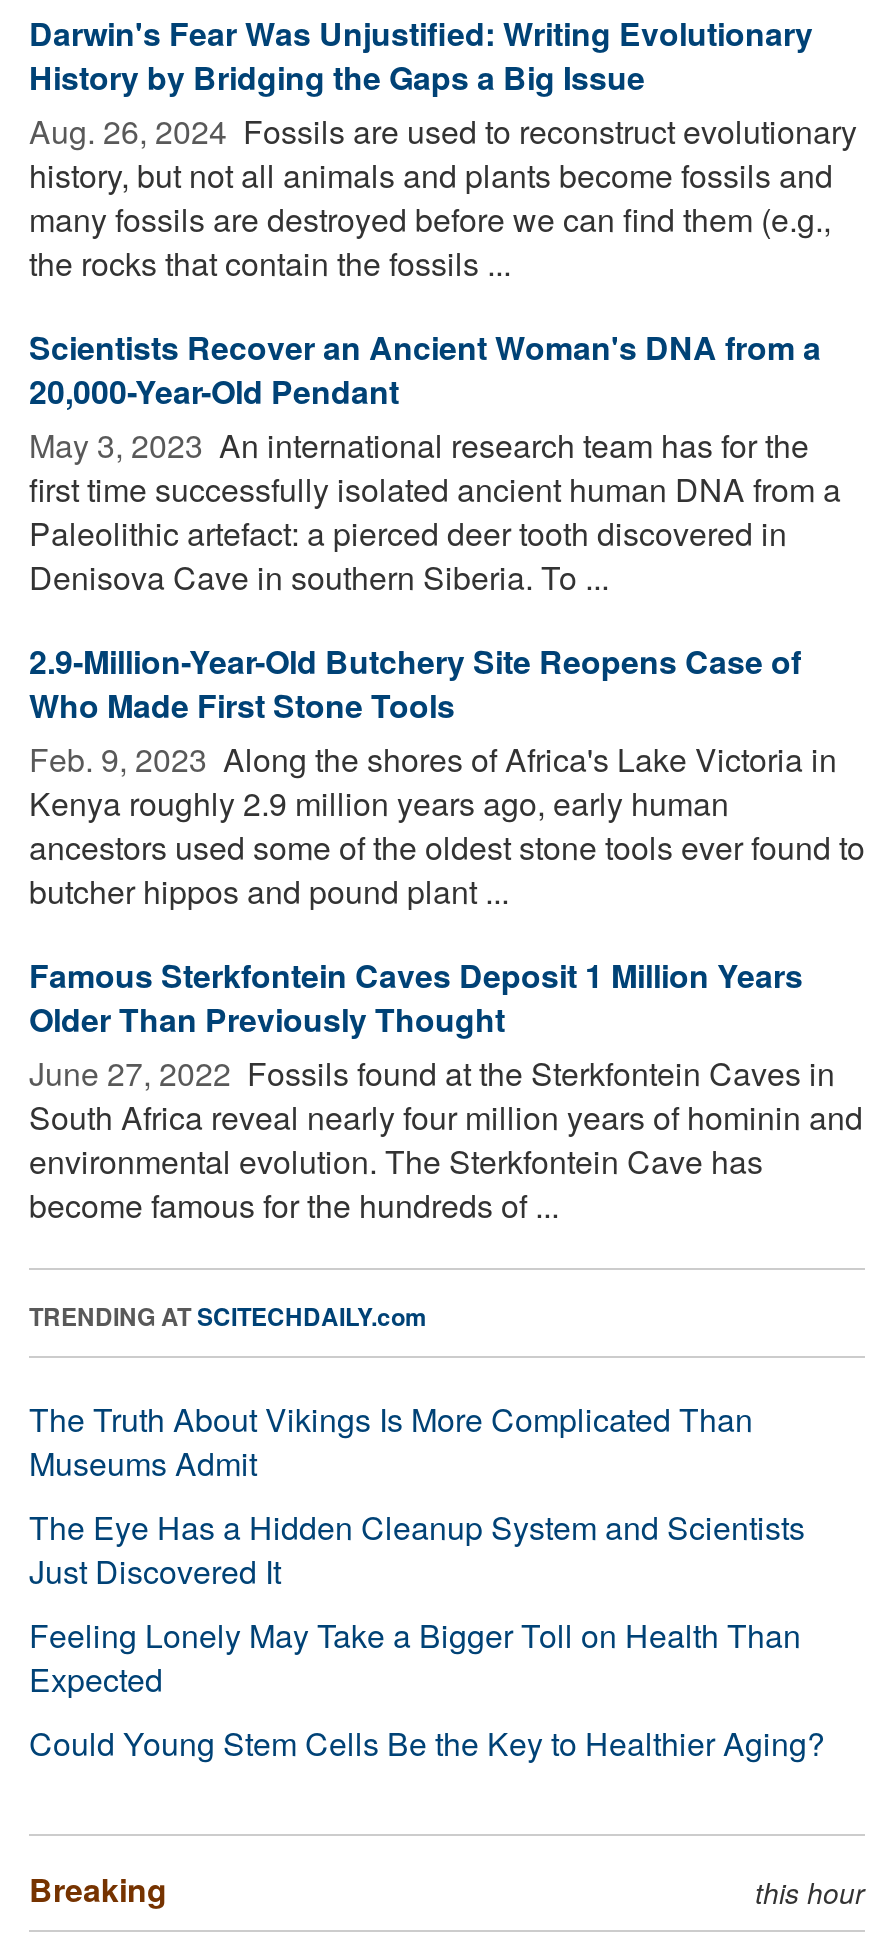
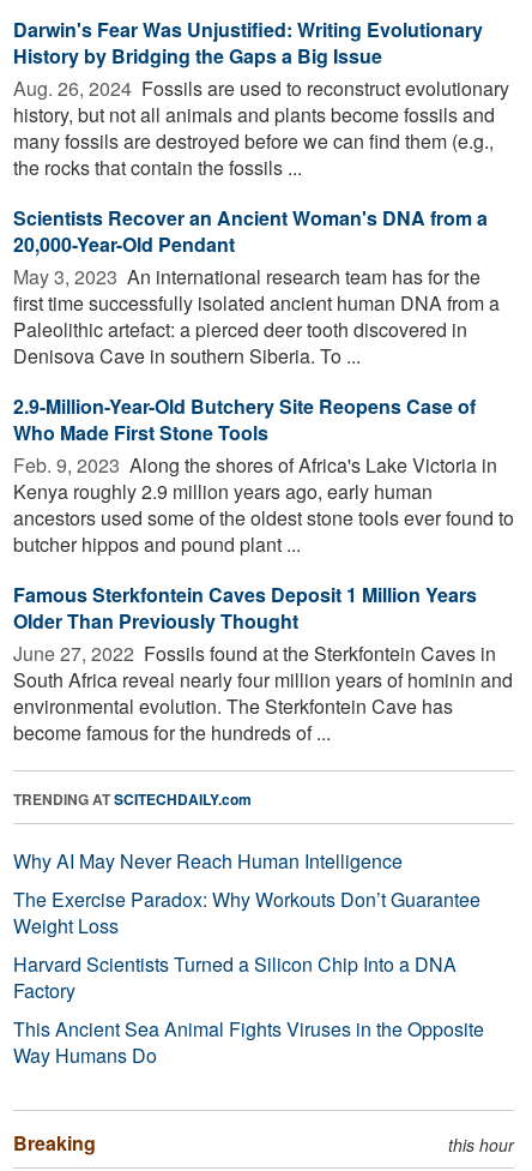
[29,1395,825,1765] The Truth About Vikings Is More Complicated Than | Museums Admit | The Eye Has a Hidden Cleanup System and Scientists | Just Discovered It | Feeling Lonely May Take a Bigger Toll on Health Than | Expected | Could Young Stem Cells Be the Key to Healthier Aging? -> [13,847,484,1069] Why AI May Never Reach Human Intelligence | The Exercise Paradox: Why Workouts Don’t Guarantee | Weight Loss | Harvard Scientists Turned a Silicon Chip Into a DNA | Factory | This Ancient Sea Animal Fights Viruses in the Opposite | Way Humans Do

